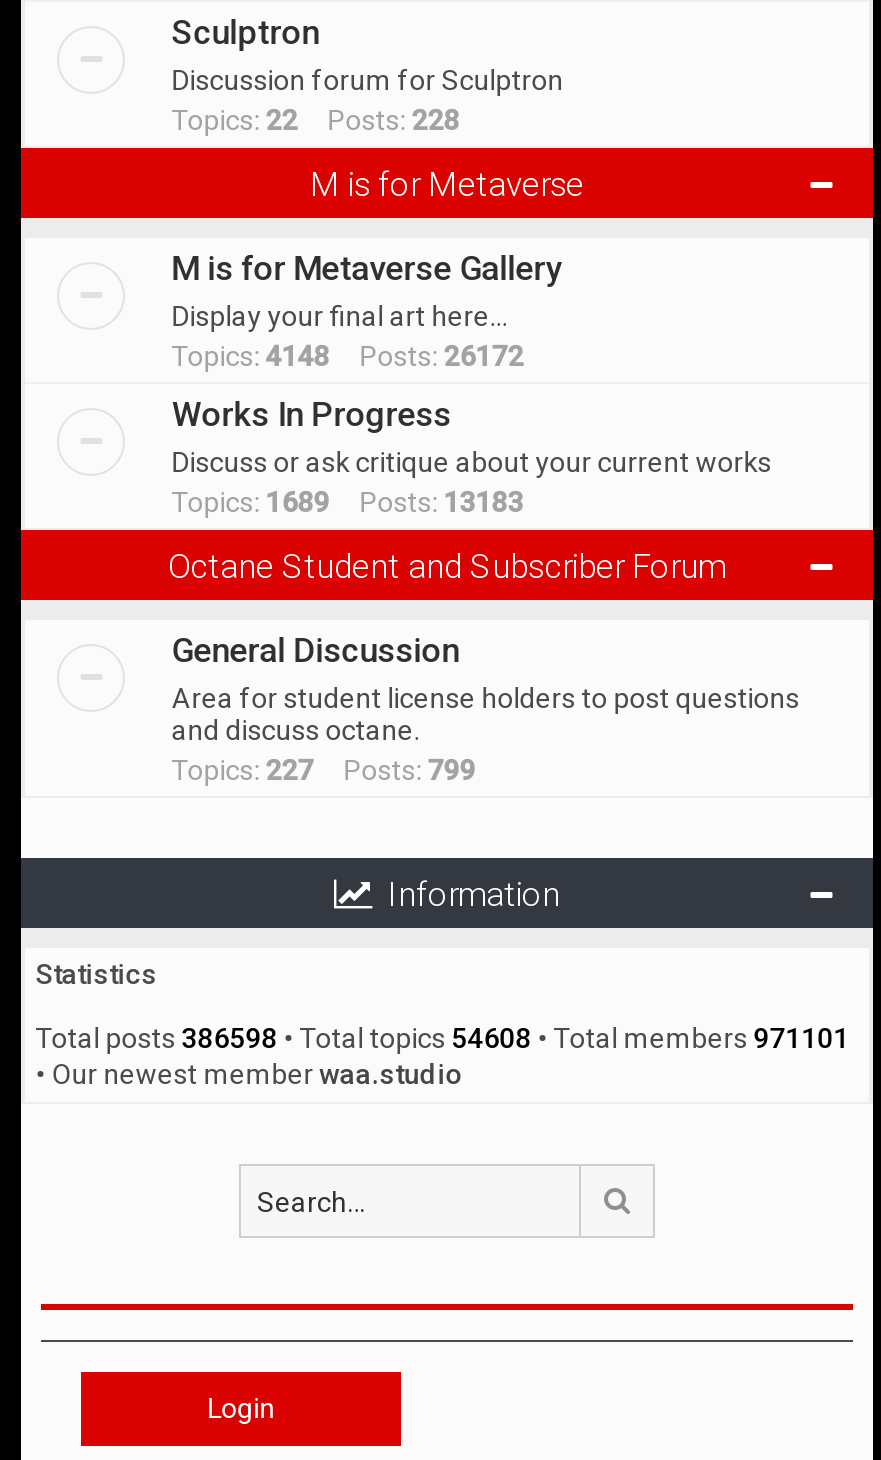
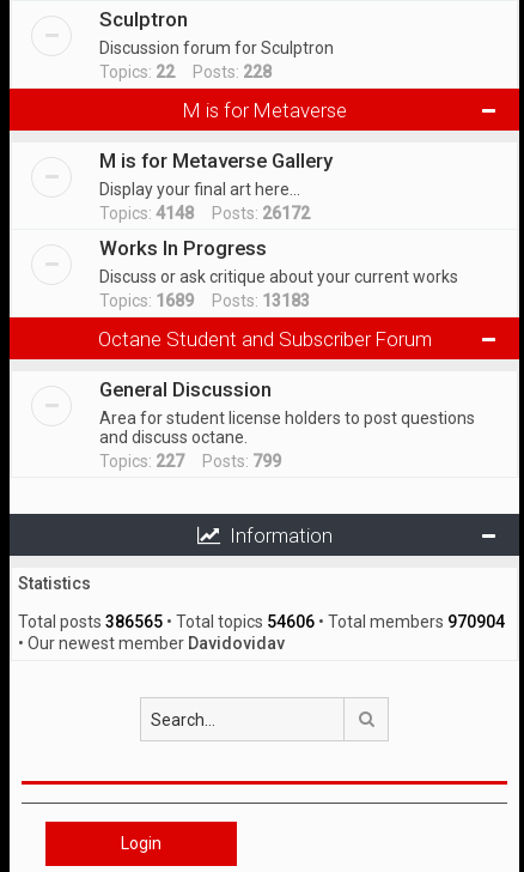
[35,1022,849,1054] Total posts 386598 • Total topics 54608 • Total members 971101 -> [18,612,505,631] Total posts 386565 • Total topics 54606 • Total members 970904
[35,1058,463,1090] • Our newest member waa.studio -> [18,634,285,653] • Our newest member Davidovidav

